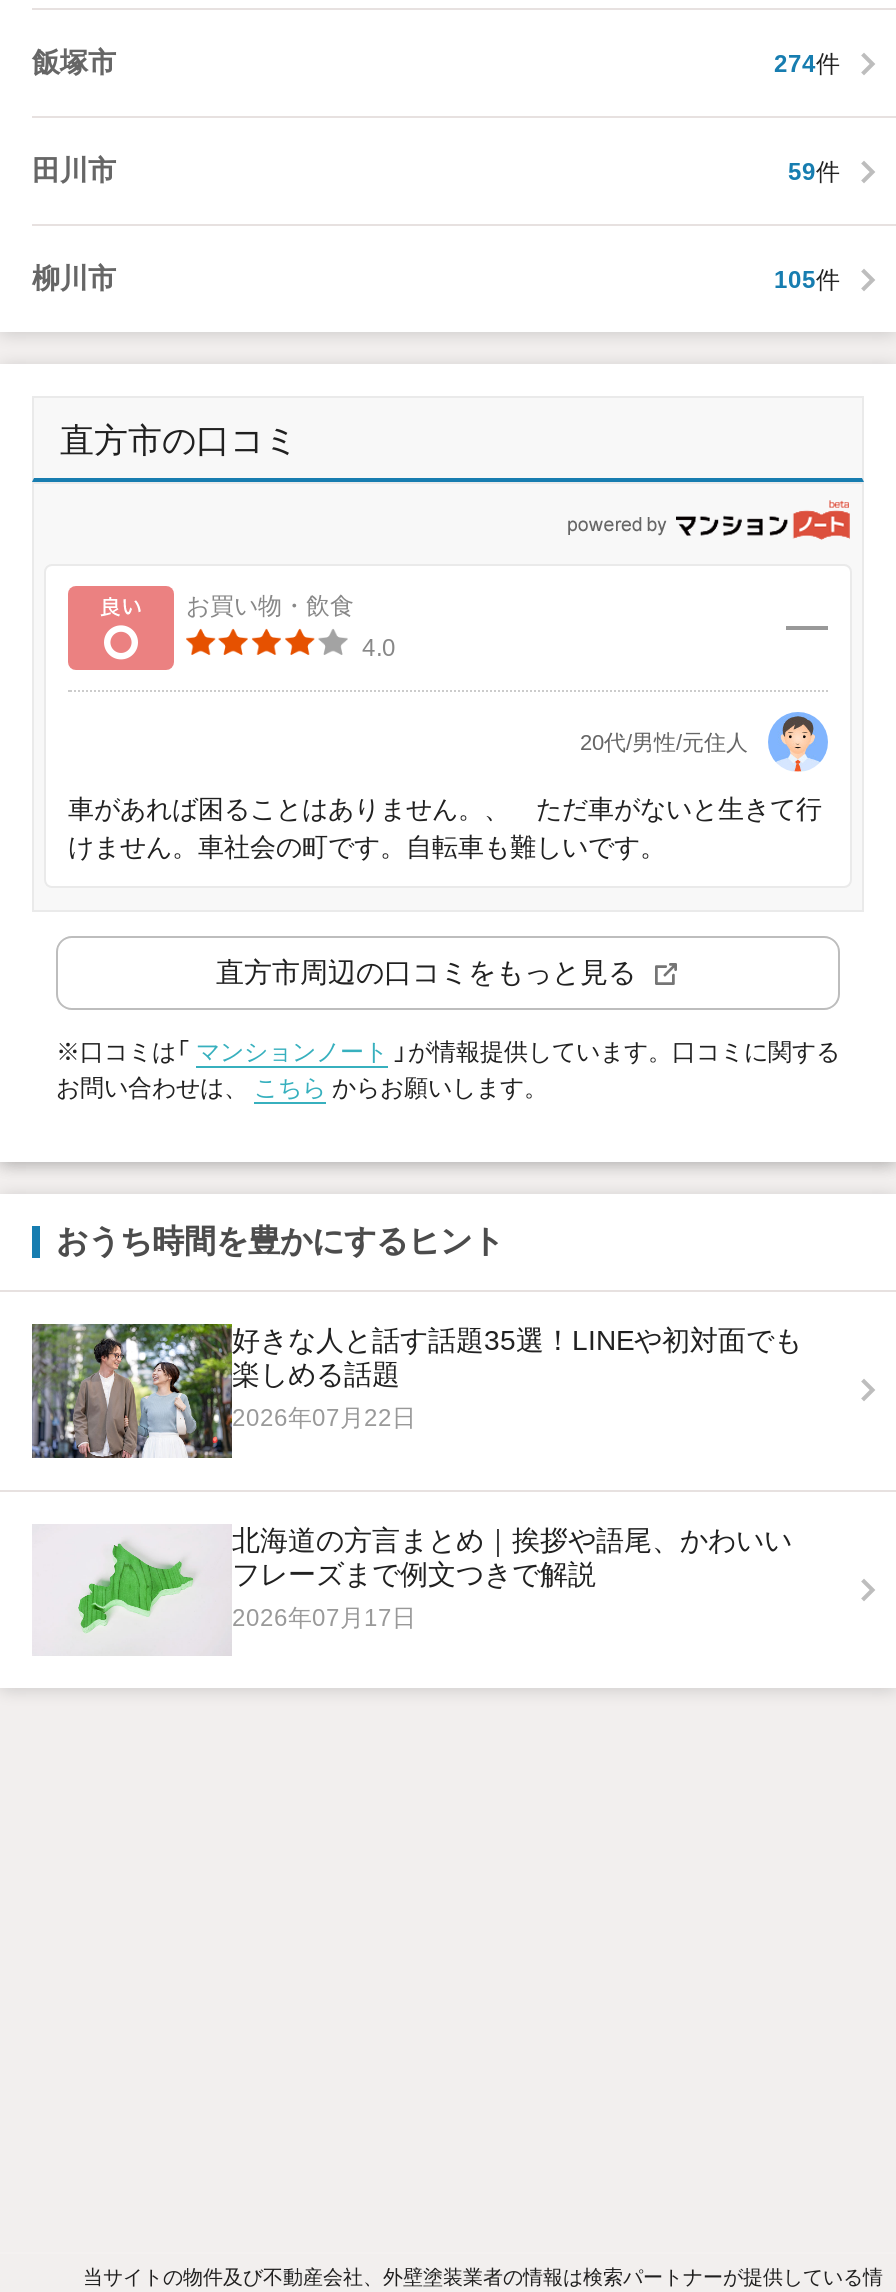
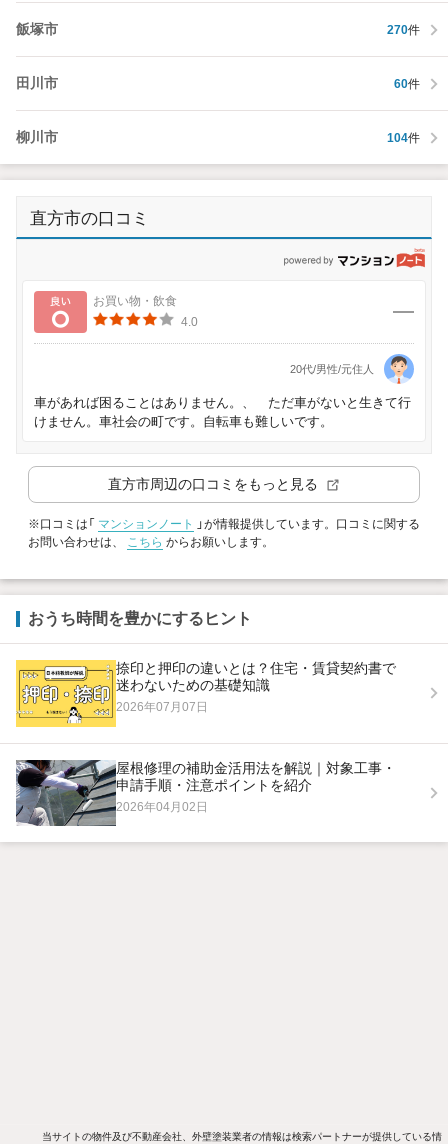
[774,49,840,77] 274件 -> [387,22,420,36] 270件
[788,157,840,185] 59件 -> [394,76,420,90] 60件
[774,265,840,293] 105件 -> [387,130,420,144] 104件
[30,1322,802,1460] [image] | 好きな人と話す話題35選！LINEや初対面でも | 楽しめる話題 | 2026年07月22日 -> [15,659,396,728] [image] | 捺印と押印の違いとは？住宅・賃貸契約書で | 迷わないための基礎知識 | 2026年07月07日
[32,1523,792,1656] [image] | 北海道の方言まとめ｜挨拶や語尾、かわいい | フレーズまで例文つきで解説 | 2026年07月17日 -> [15,759,396,827] [image] | 屋根修理の補助金活用法を解説｜対象工事・ | 申請手順・注意ポイントを紹介 | 2026年04月02日

